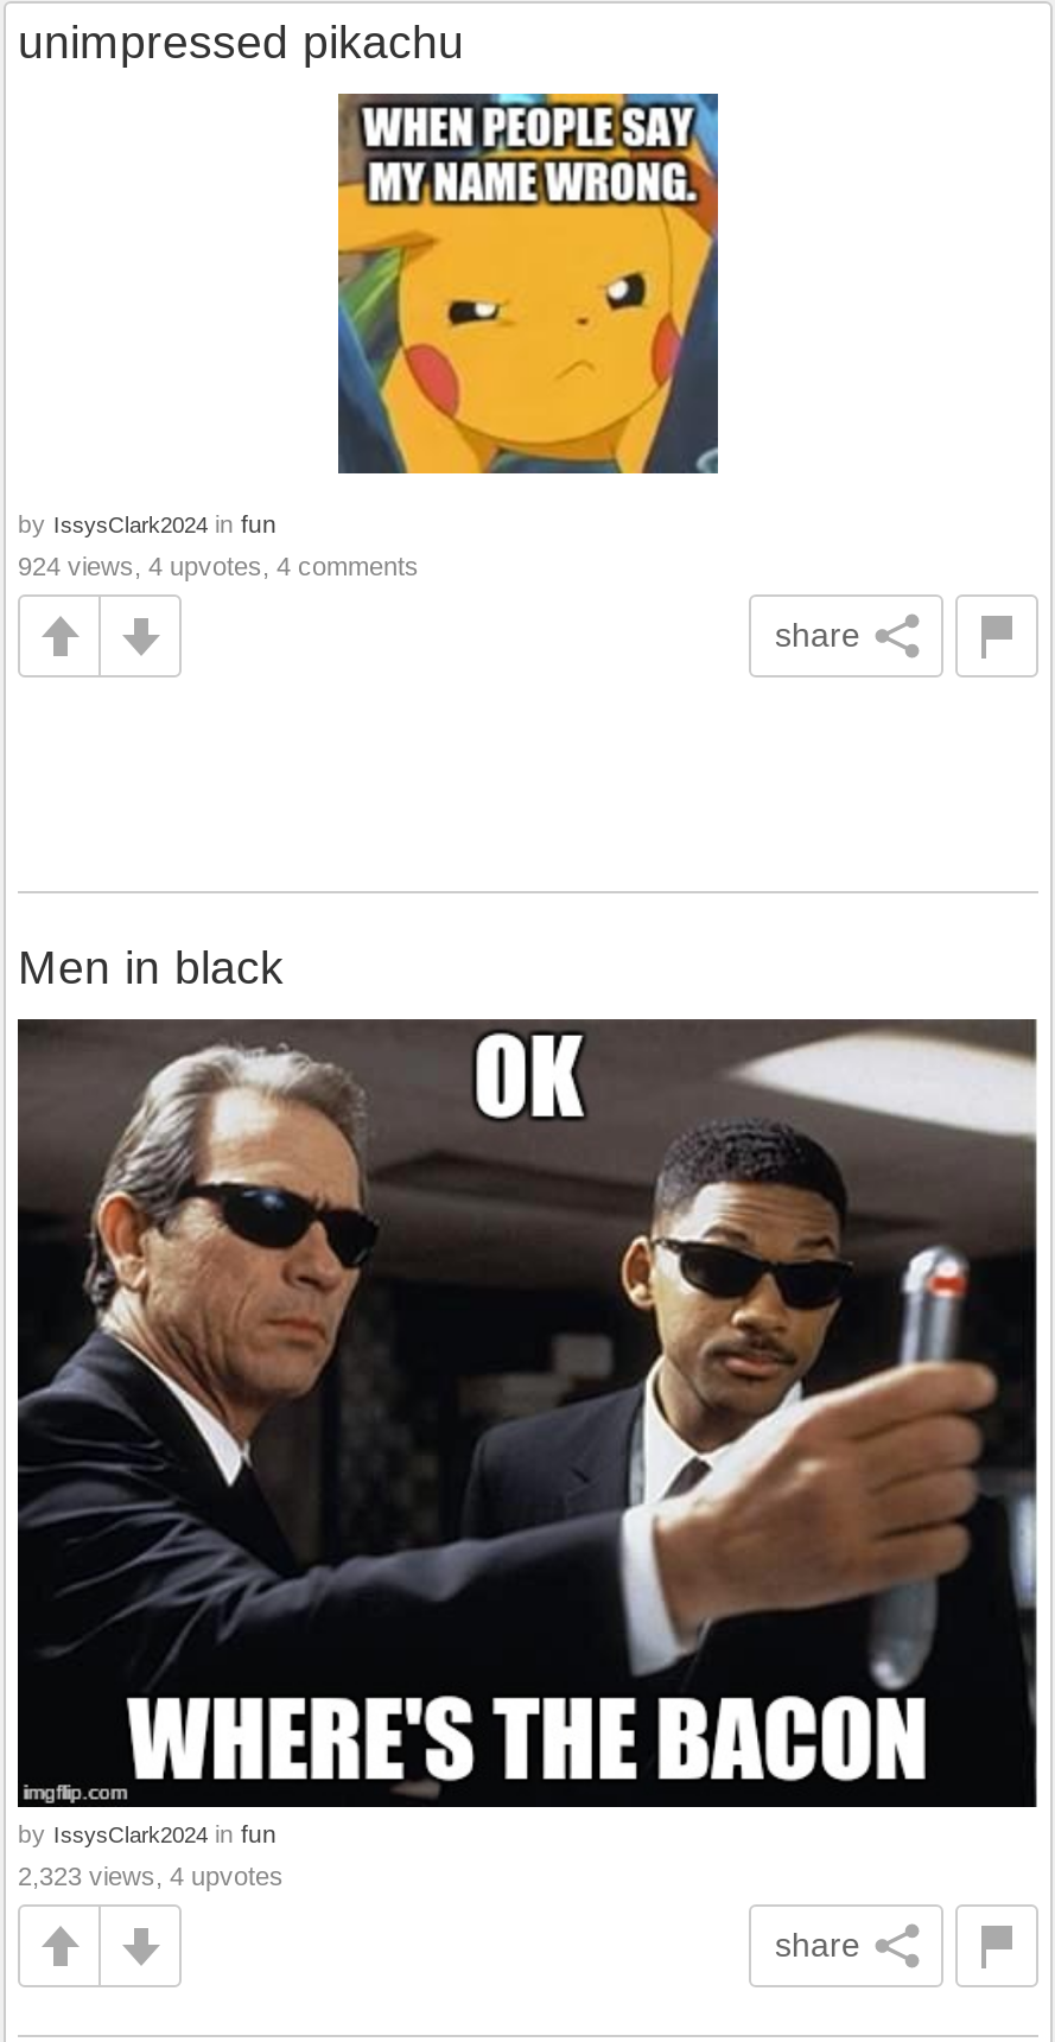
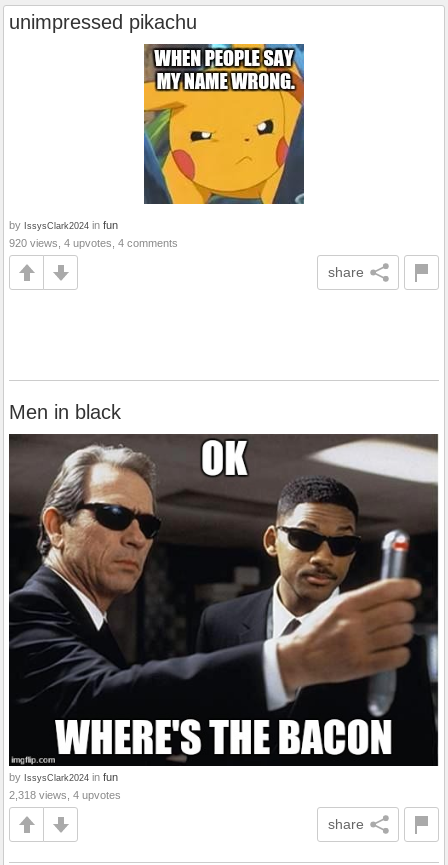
[18,552,419,580] 924 views, 4 upvotes, 4 comments -> [9,237,178,249] 920 views, 4 upvotes, 4 comments
[18,1862,284,1891] 2,323 views, 4 upvotes -> [9,789,121,801] 2,318 views, 4 upvotes

